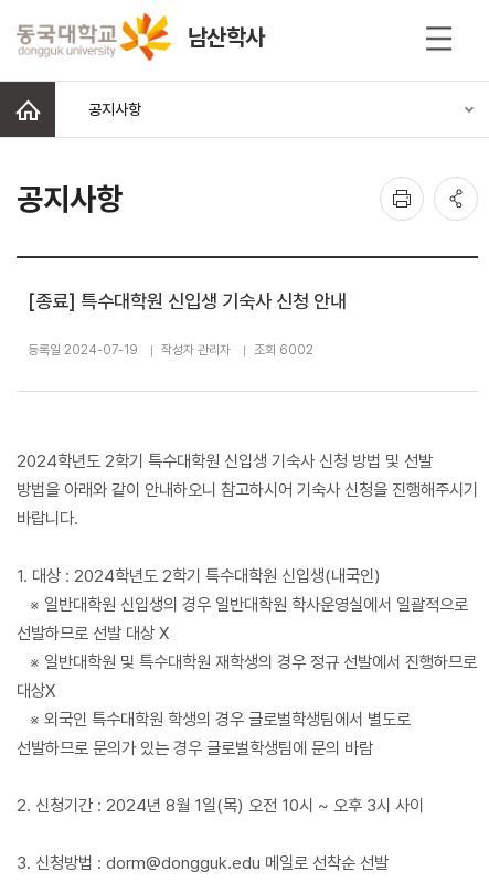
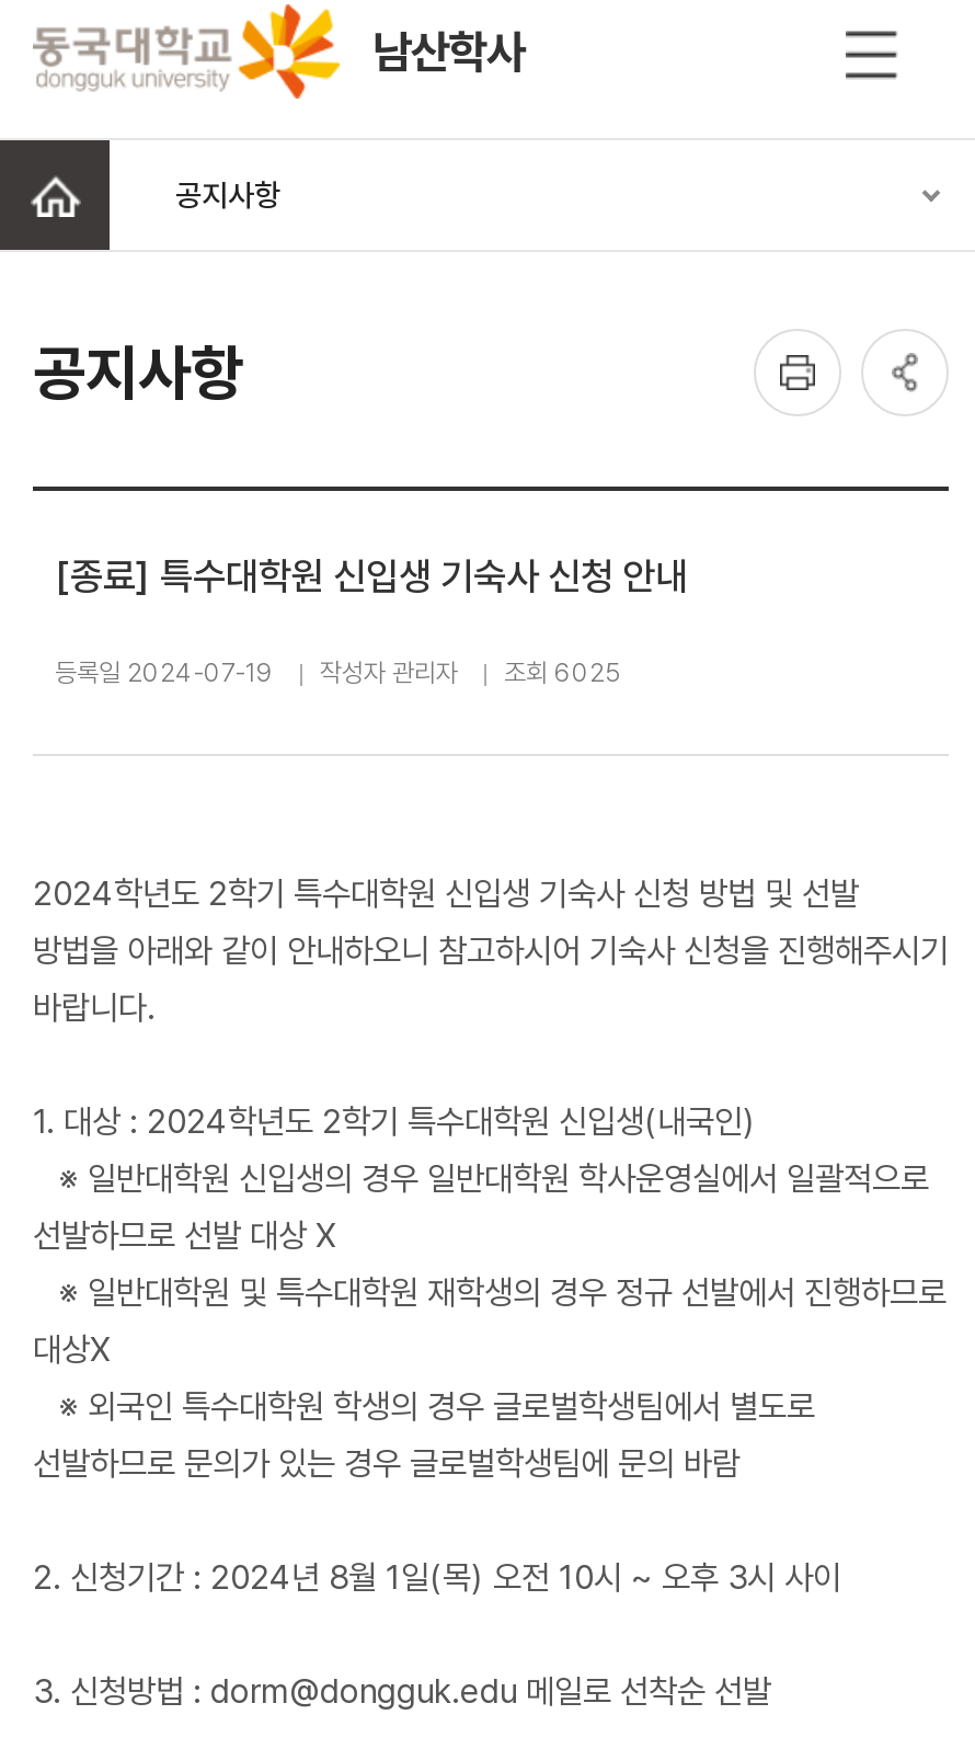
[28,342,313,358] 등록일 2024-07-19 작성자 관리자 조회 6002 -> [55,658,620,688] 등록일 2024-07-19 작성자 관리자 조회 6025

